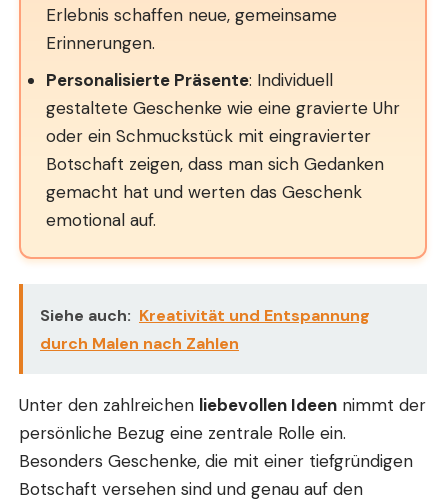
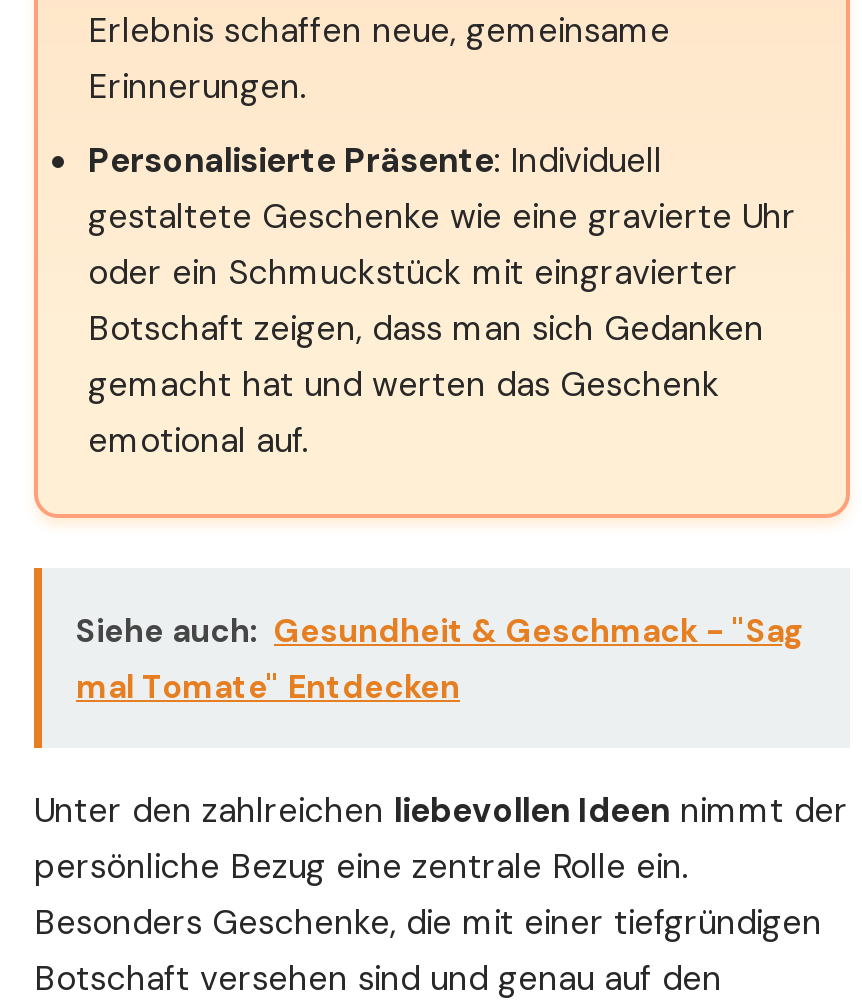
[40,305,370,354] Siehe auch: Kreativität und Entspannung | durch Malen nach Zahlen -> [76,610,804,708] Siehe auch: Gesundheit & Geschmack - "Sag | mal Tomate" Entdecken

